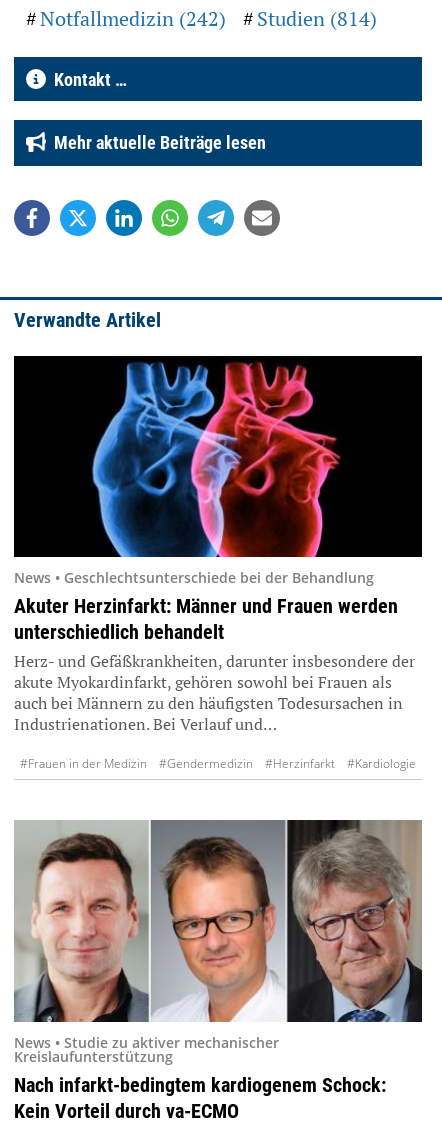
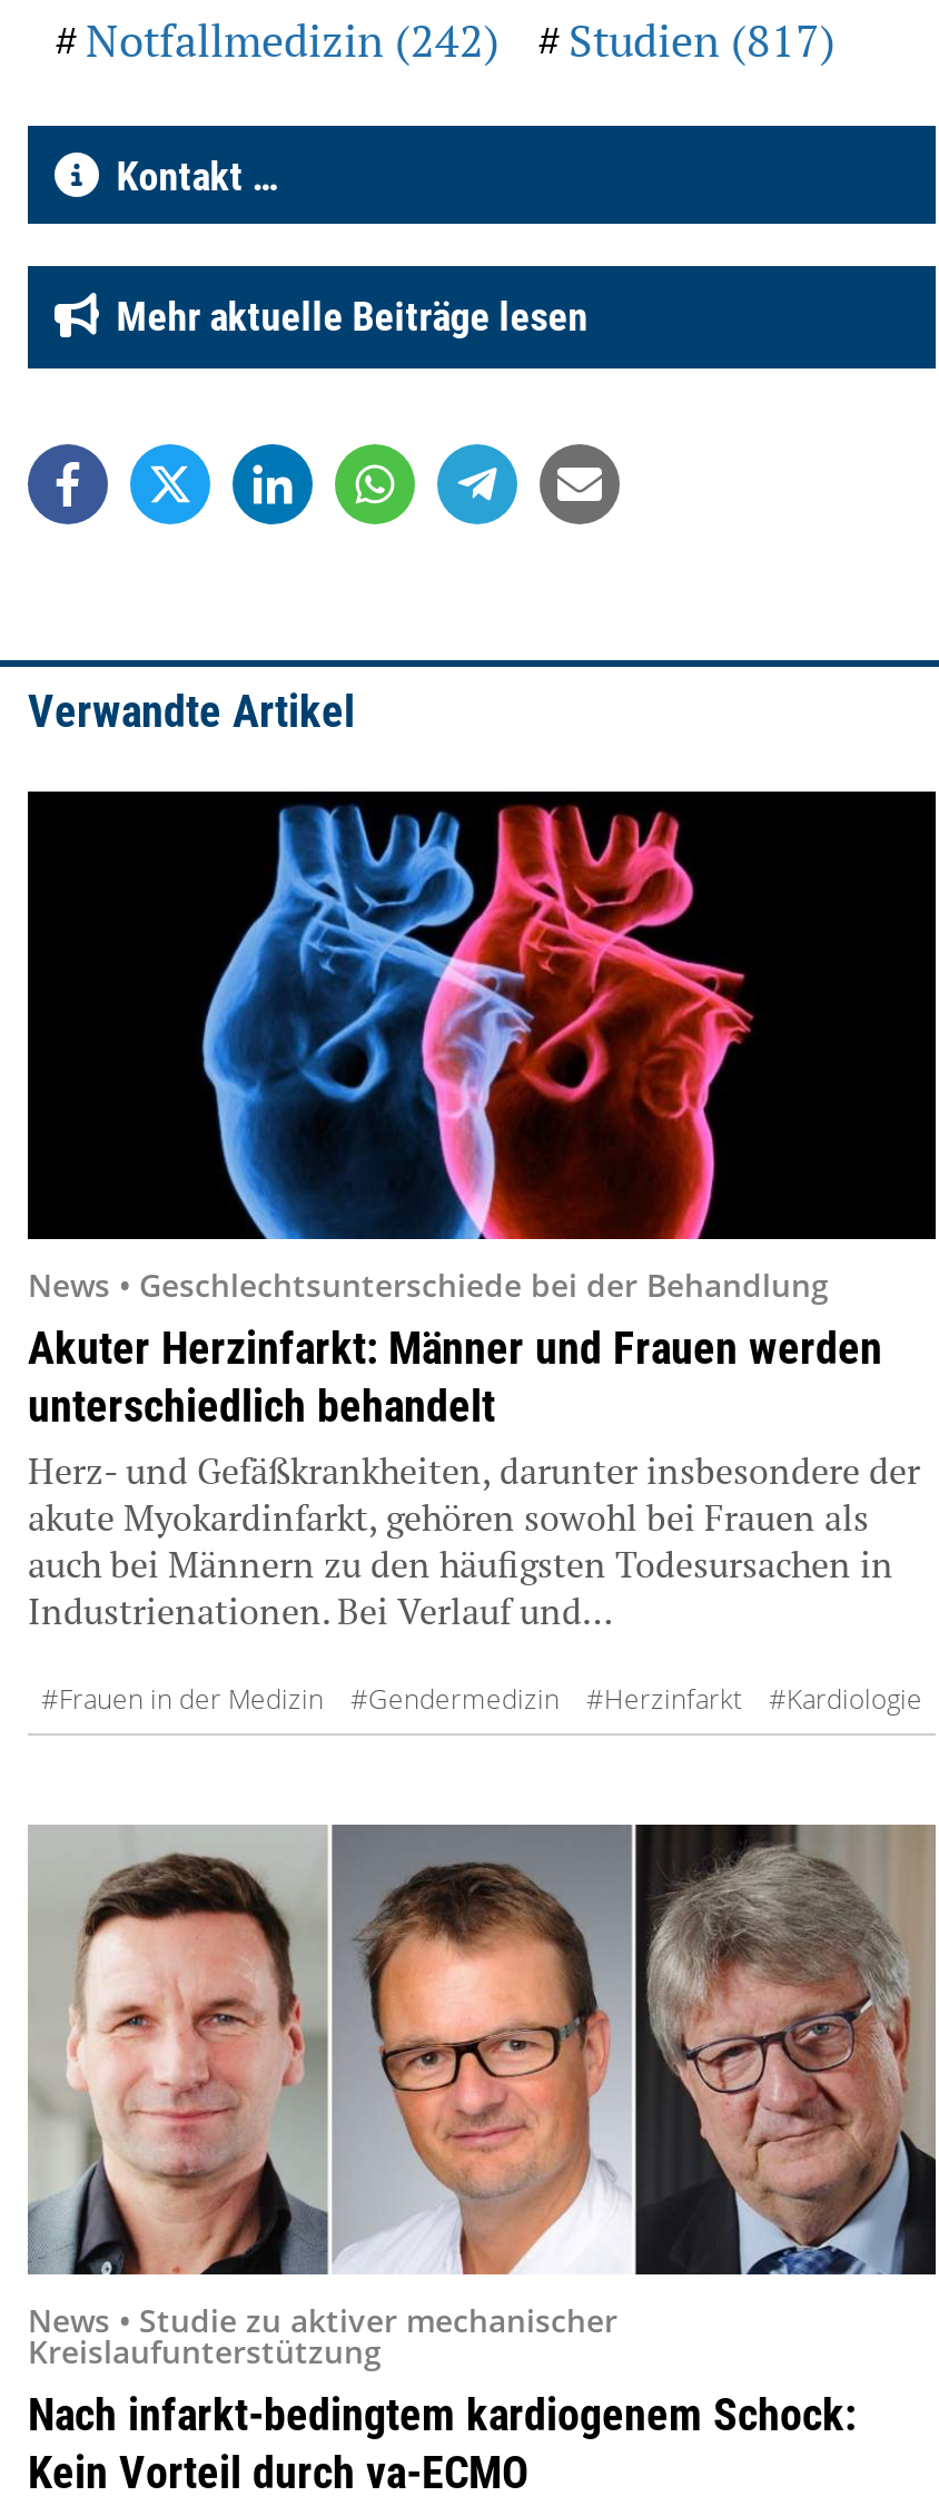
[40,5,377,32] Notfallmedizin (242) Studien (814) -> [86,10,836,70] Notfallmedizin (242) Studien (817)

